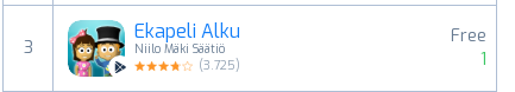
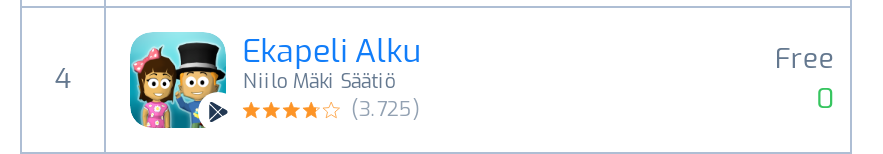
[24,37,33,59] 3 -> [54,60,72,98] 4
[481,48,486,71] 1 -> [816,80,834,118] 0

